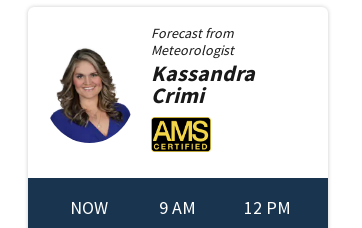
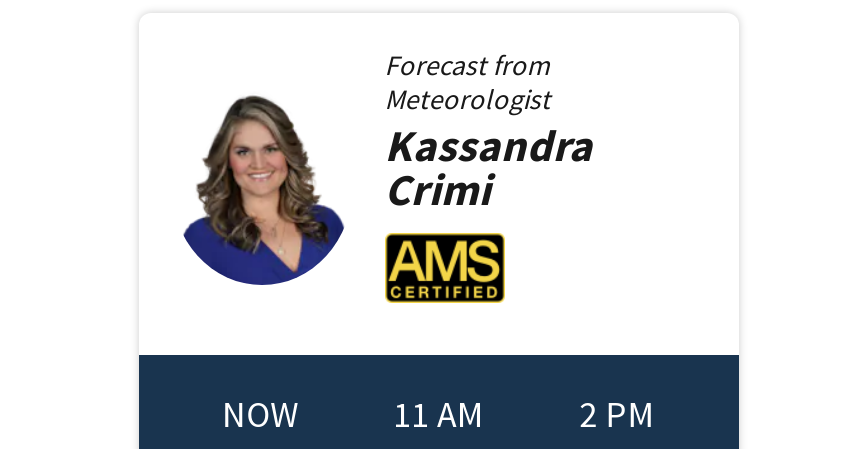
[159,196,196,219] 9 AM -> [393,390,485,436] 11 AM
[244,196,291,219] 12 PM -> [580,390,656,436] 2 PM

